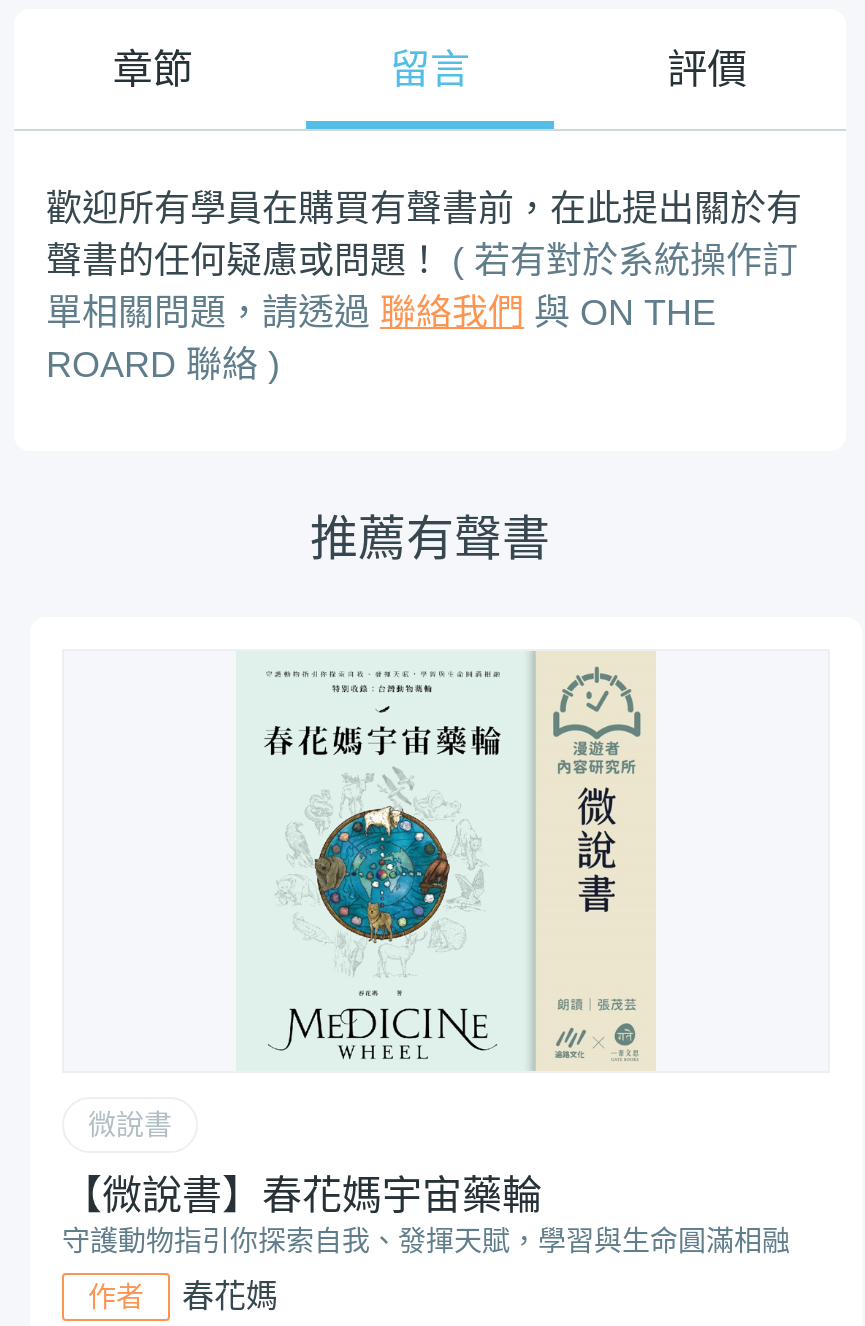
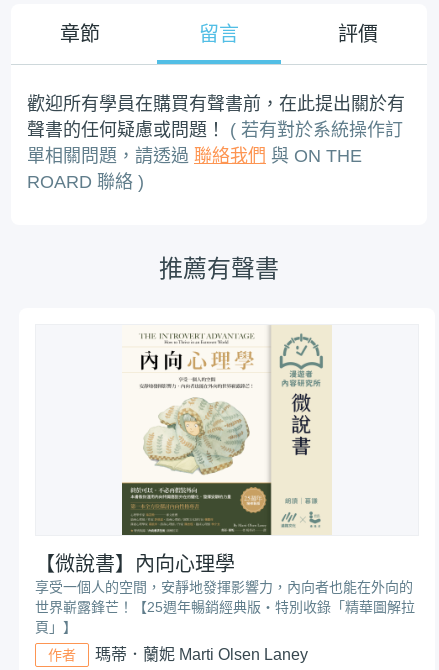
[62,653,790,1258] [image] | 微說書 | 【微說書】春花媽宇宙藥輪 | 守護動物指引你探索自我、發揮天賦，學習與生命圓滿相融 -> [35,333,415,635] [image] | 【微說書】內向心理學 | 享受一個人的空間，安靜地發揮影響力，內向者也能在外向的 | 世界嶄露鋒芒！【25週年暢銷經典版‧特別收錄「精華圖解拉 | 頁」】
[182,1280,278,1314] 春花媽 -> [95,646,308,663] 瑪蒂．蘭妮 Marti Olsen Laney

